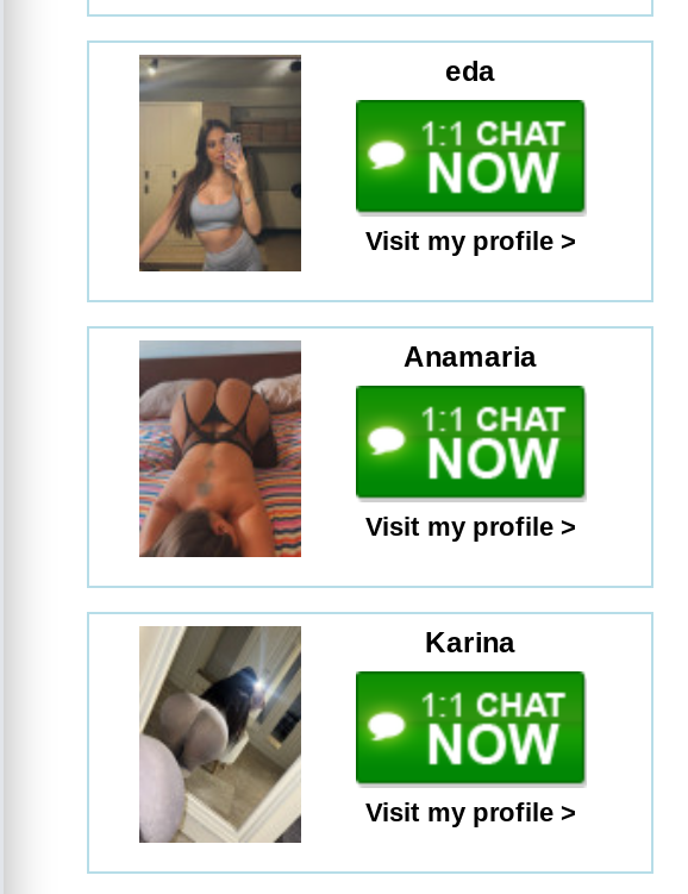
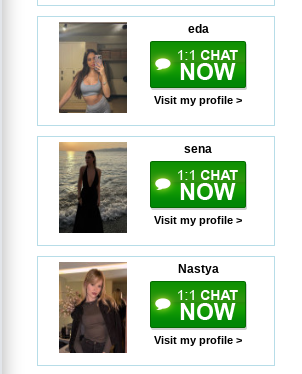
[139,340,304,559] [image] -> [58,142,128,234] [image]
[404,340,537,374] Anamaria -> [184,142,212,156] sena
[139,626,304,845] [image] -> [58,262,127,354] [image]
[425,626,515,659] Karina -> [177,262,218,276] Nastya

